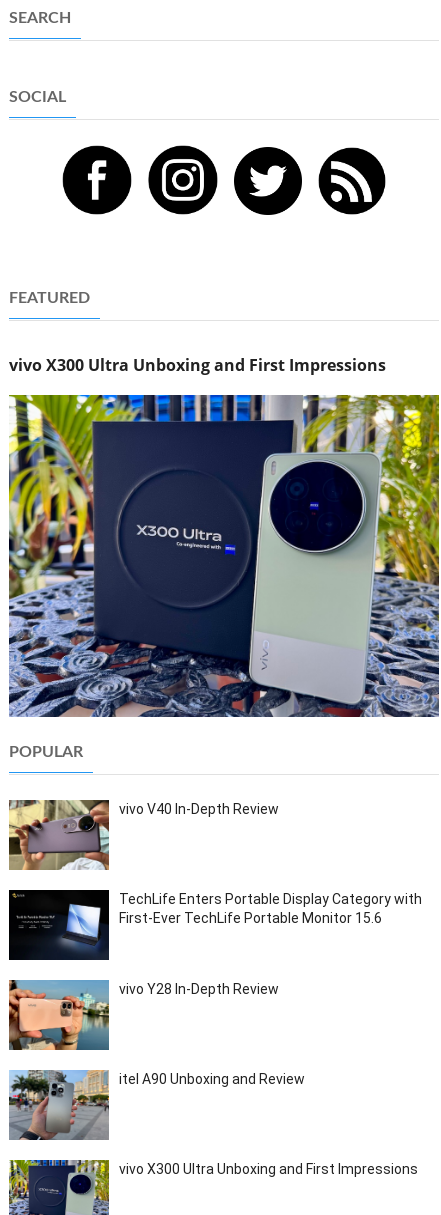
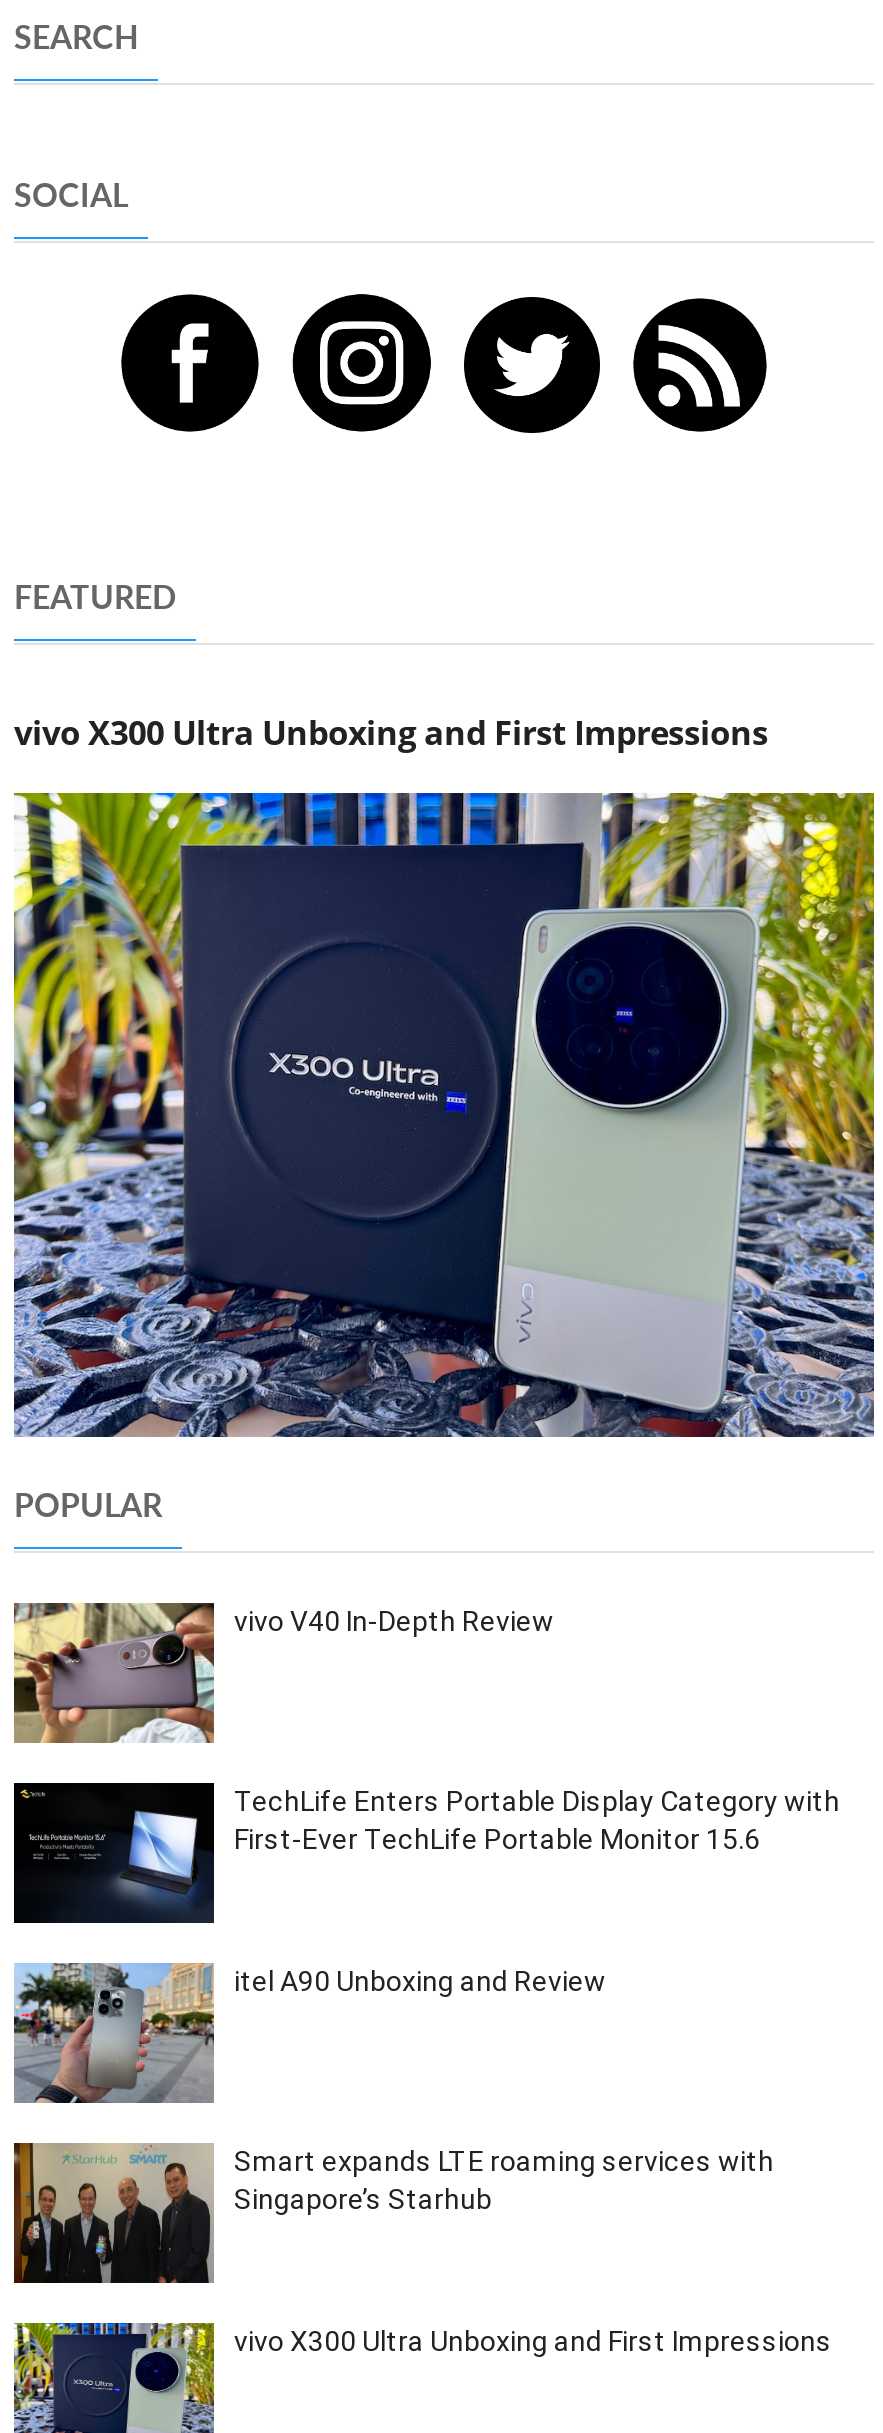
[8,979,279,1051] [image] | vivo Y28 In-Depth Review -> none
moved [7,1068,305,1142] -> [10,1959,606,2107]: [image] | itel A90 Unboxing and Review
none -> [12,2143,774,2283] [image] | Smart expands LTE roaming services with | Singapore’s Starhub

